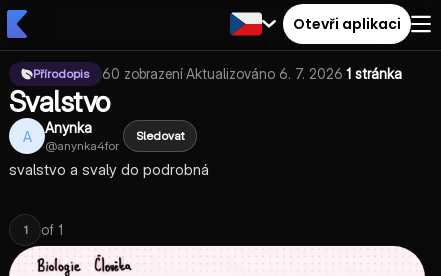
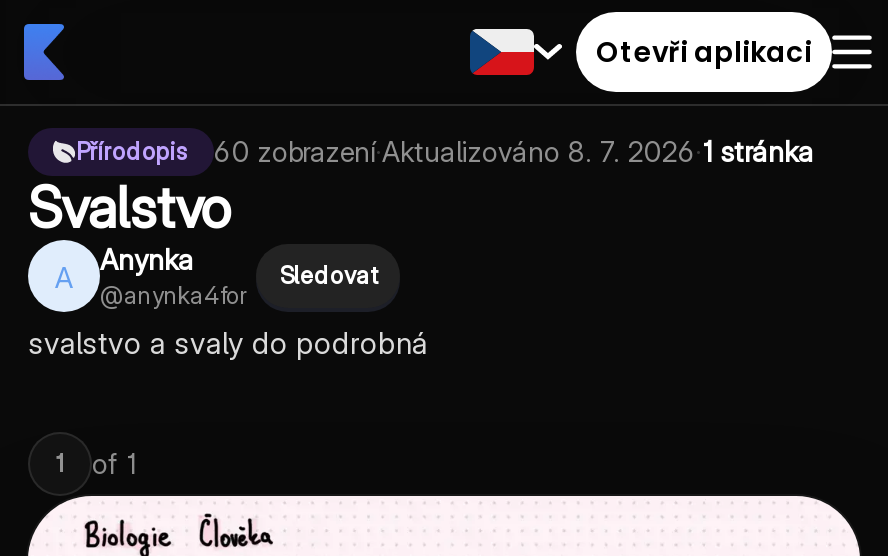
[102,65,402,82] 60 zobrazení · Aktualizováno 6. 7. 2026 · 1 stránka -> [214,134,814,168] 60 zobrazení · Aktualizováno 8. 7. 2026 · 1 stránka

